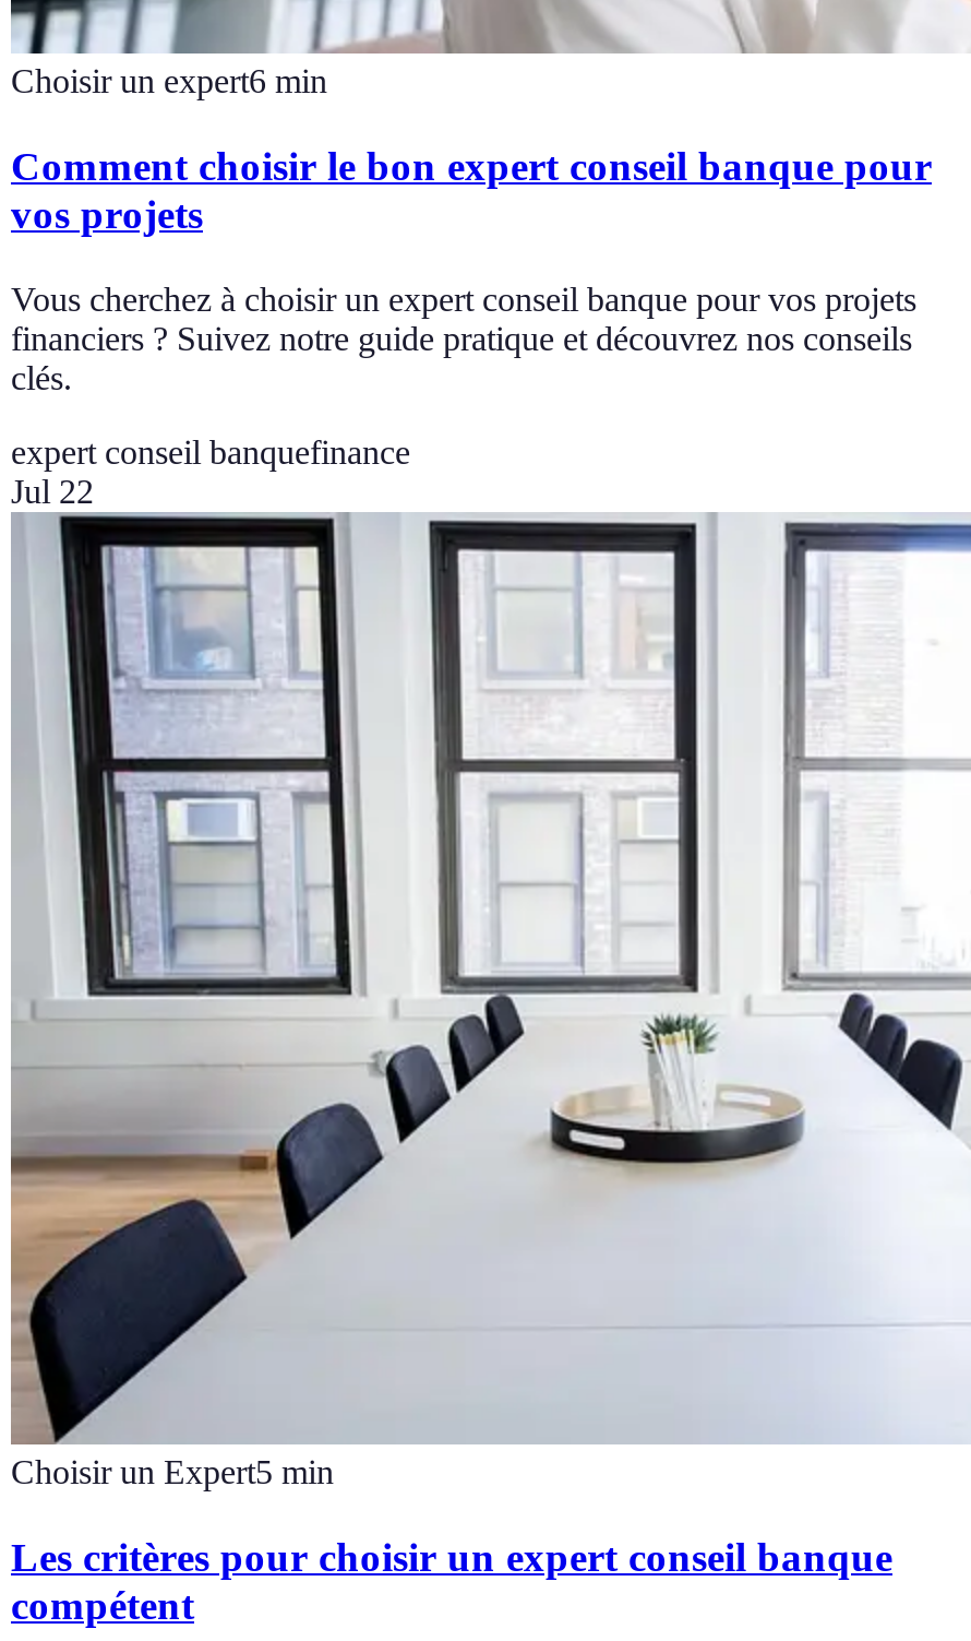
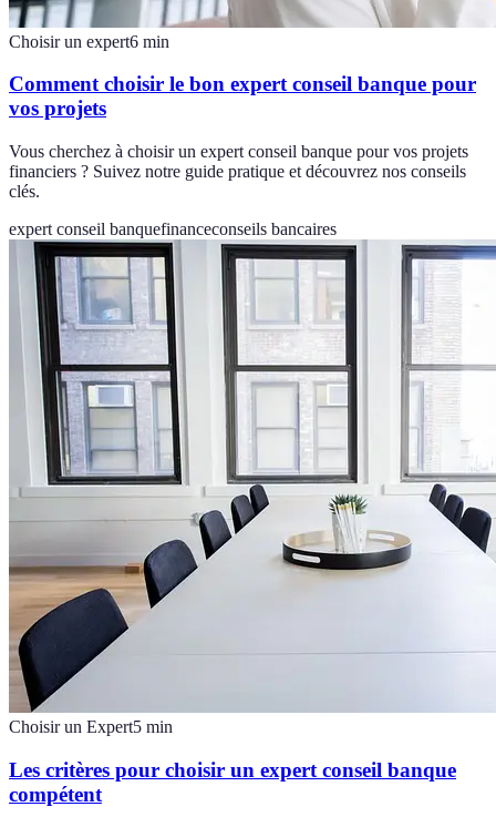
[11,433,410,509] expert conseil banquefinance | Jul 22 -> [9,220,337,238] expert conseil banquefinanceconseils bancaires

